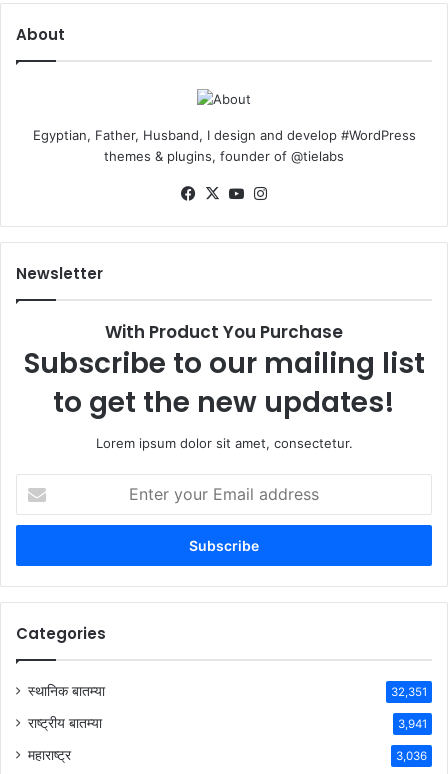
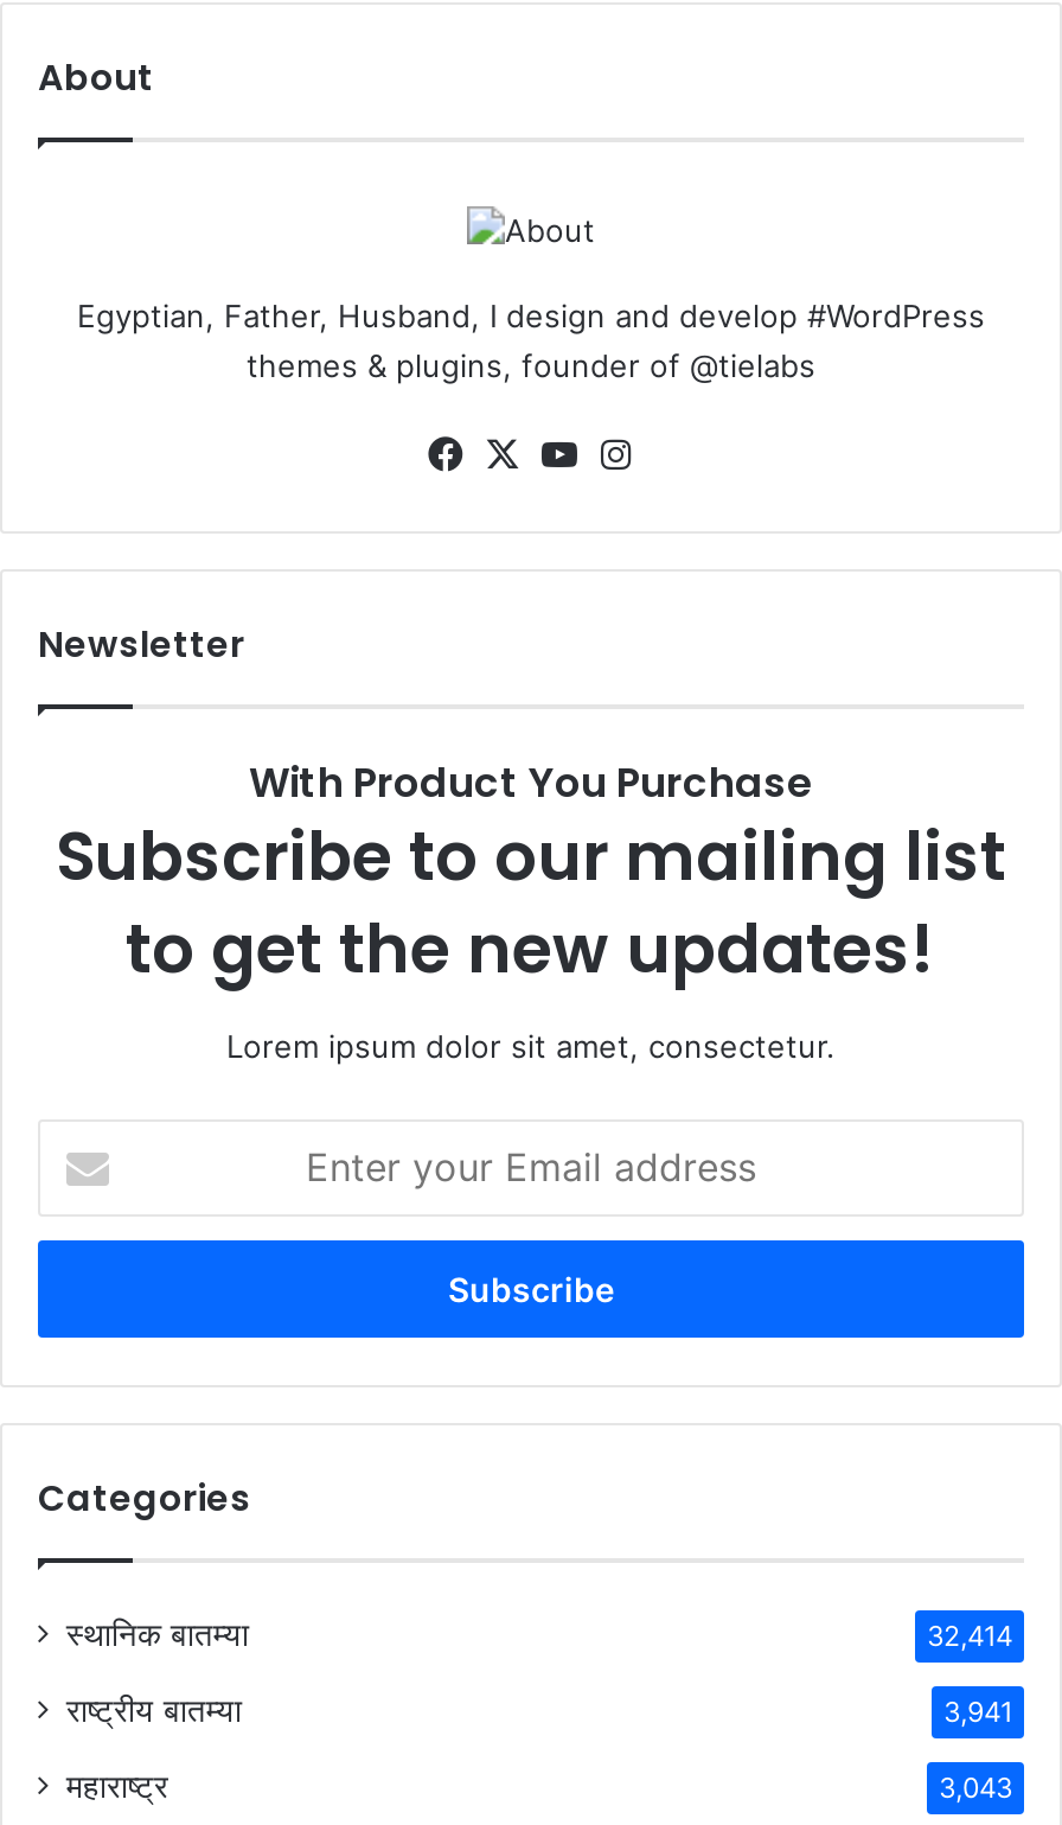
[391,685,427,699] 32,351 -> [927,1620,1012,1654] 32,414
[396,749,427,763] 3,036 -> [939,1772,1012,1805] 3,043

